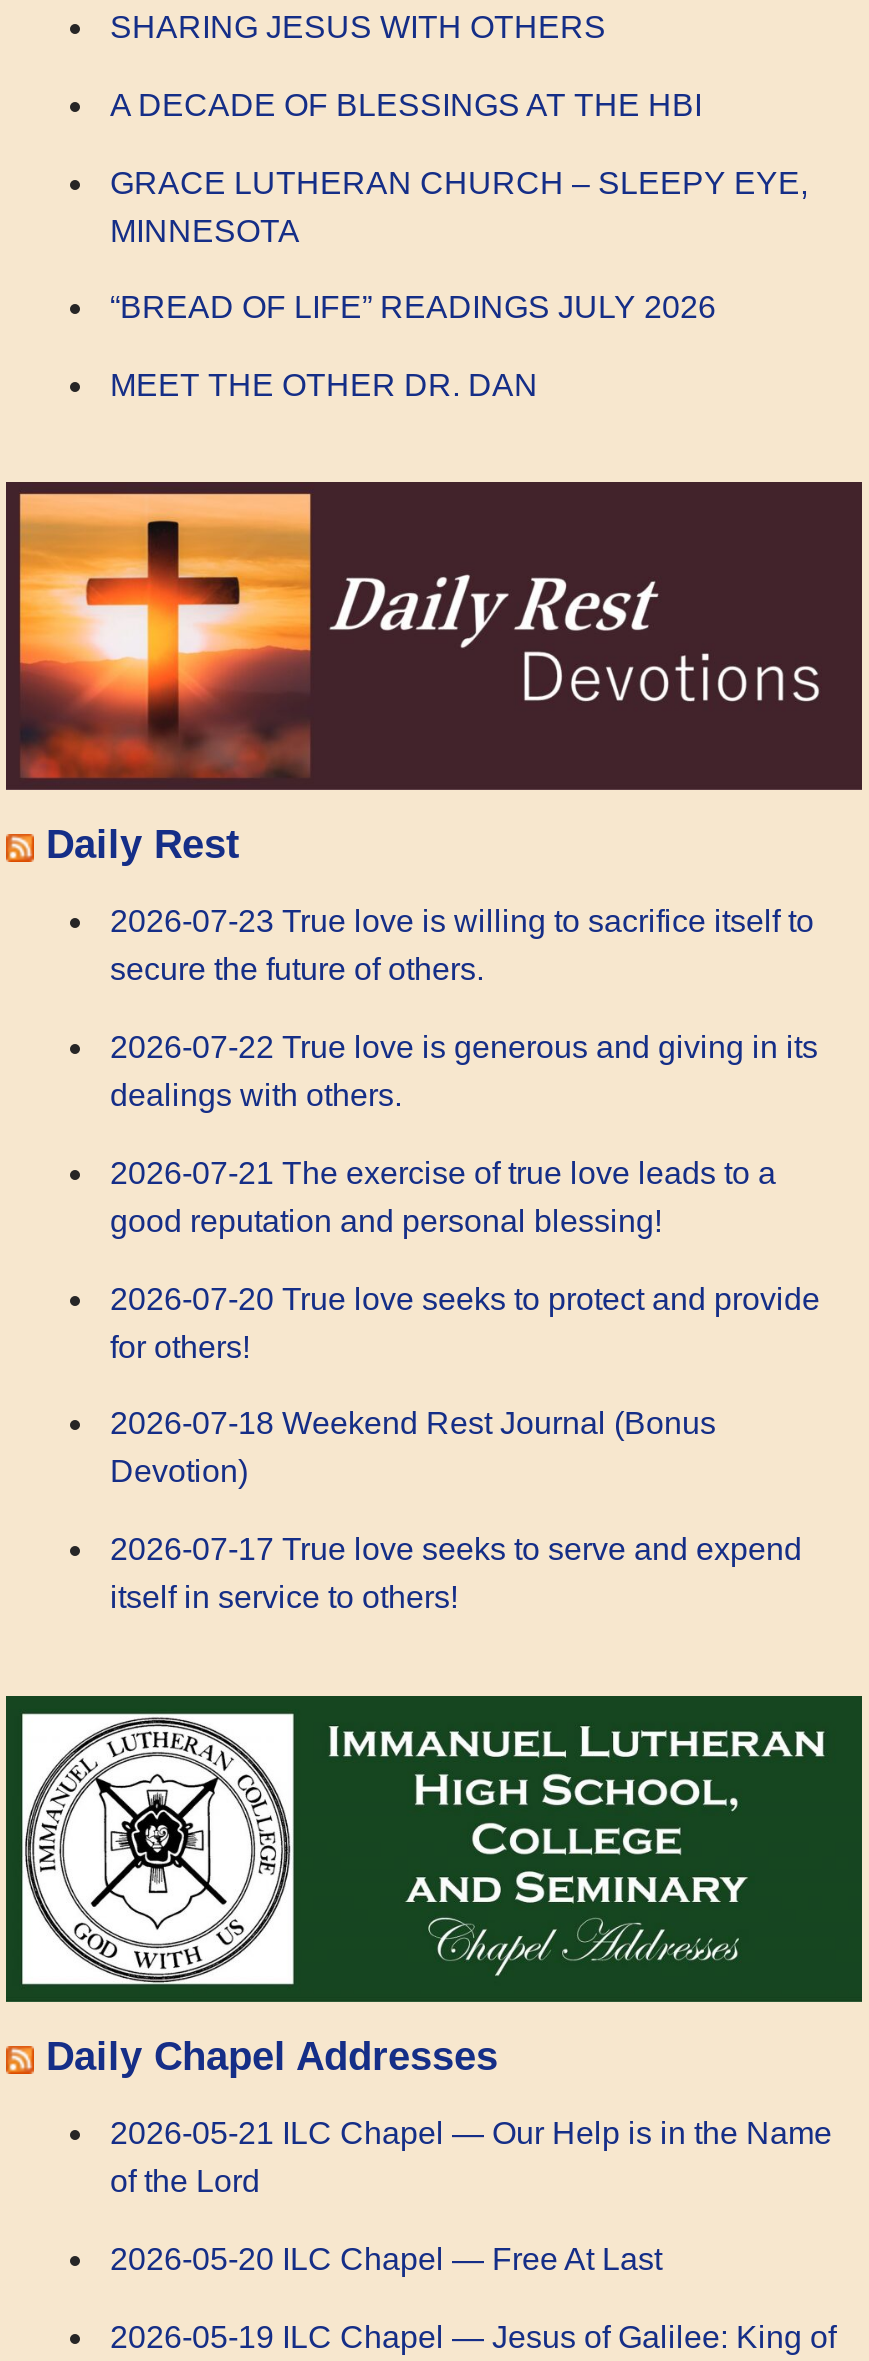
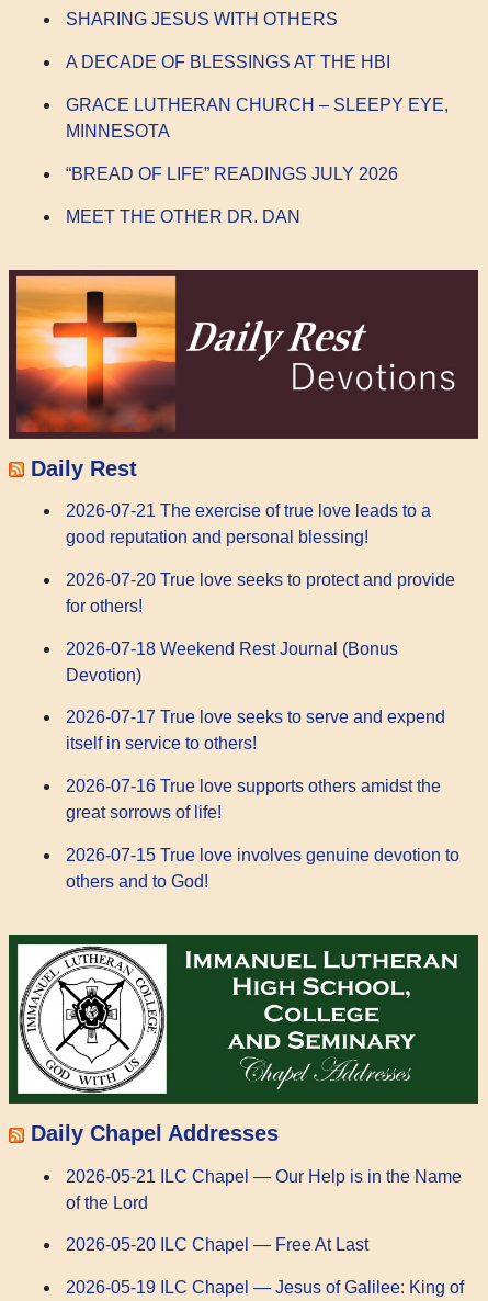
[110,904,818,1112] 2026-07-23 True love is willing to sacrifice itself to | secure the future of others. | 2026-07-22 True love is generous and giving in its | dealings with others. -> none
moved [110,1155,820,1614] -> [66,501,455,753]: 2026-07-21 The exercise of true love leads to a | good reputation and personal blessing! | 2026-07-20 True love seeks to protect and provide | for others! | 2026-07-18 Weekend Rest Journal (Bonus | Devotion) | 2026-07-17 True love seeks to serve and expend | itself in service to others!
none -> [66,777,459,891] 2026-07-16 True love supports others amidst the | great sorrows of life! | 2026-07-15 True love involves genuine devotion to | others and to God!

